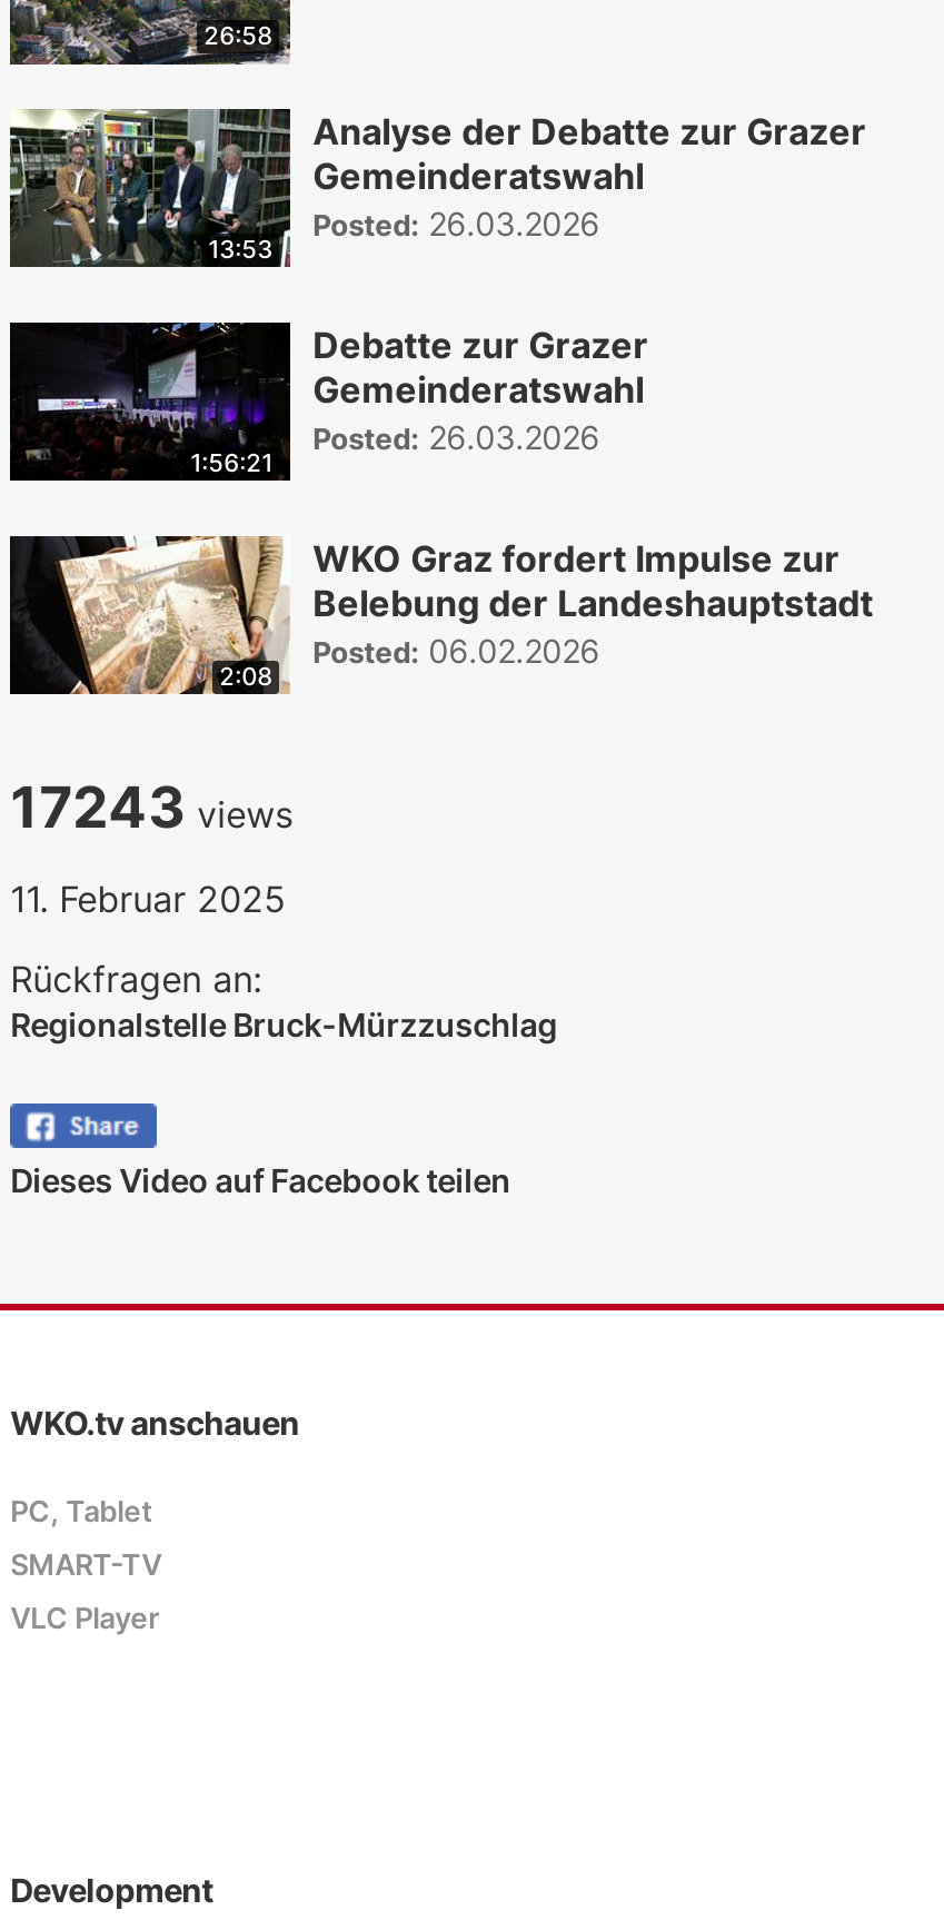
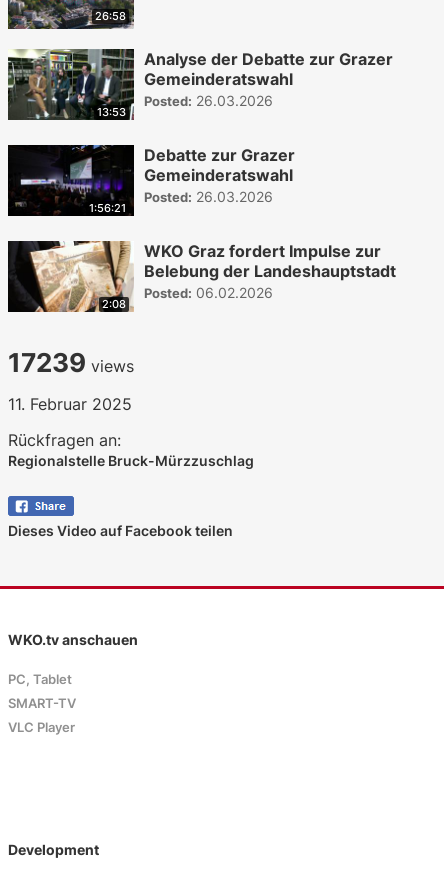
[10,771,293,840] 17243 views -> [8,347,134,378] 17239 views

